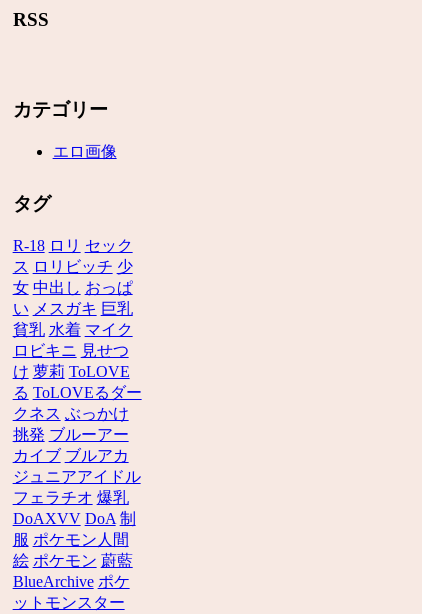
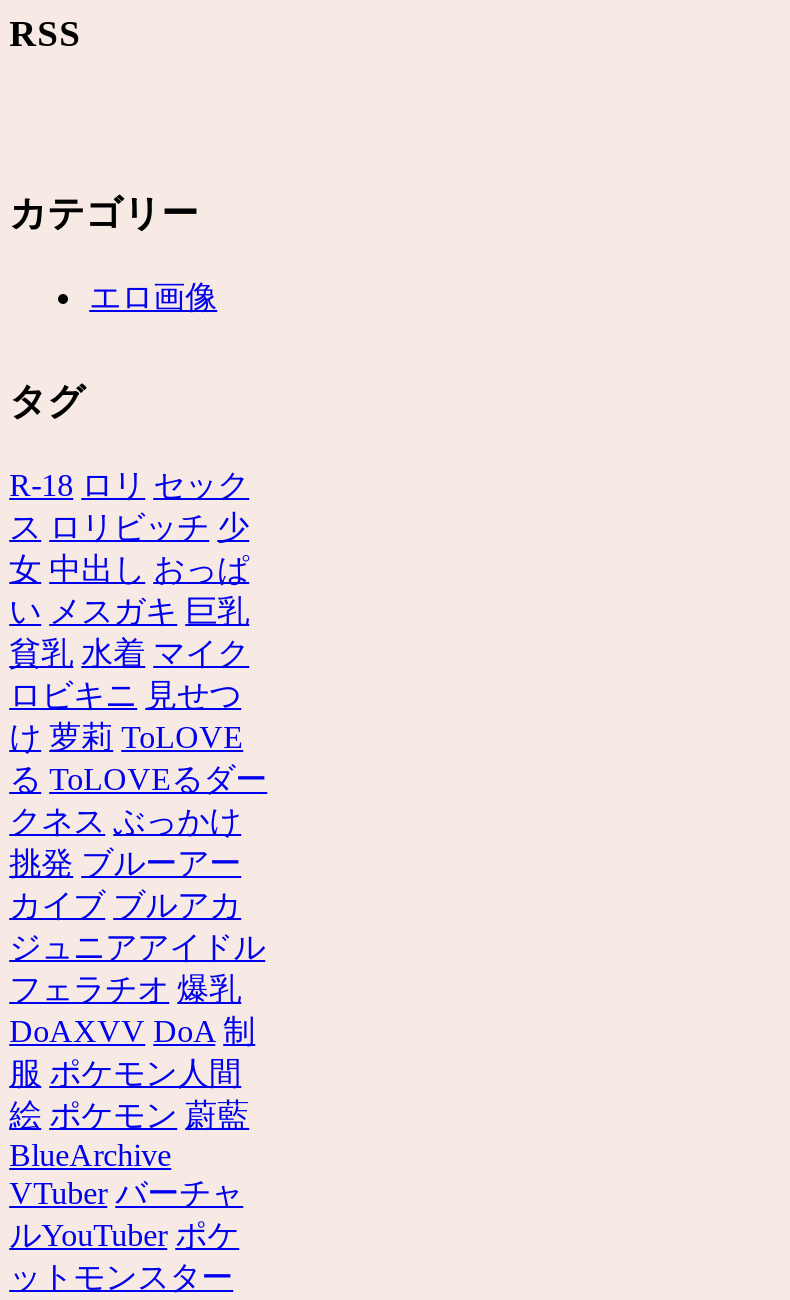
[13,573,130,590] BlueArchive ポケ -> [9,1138,243,1252] BlueArchive | VTuber バーチャ | ルYouTuber ポケ

